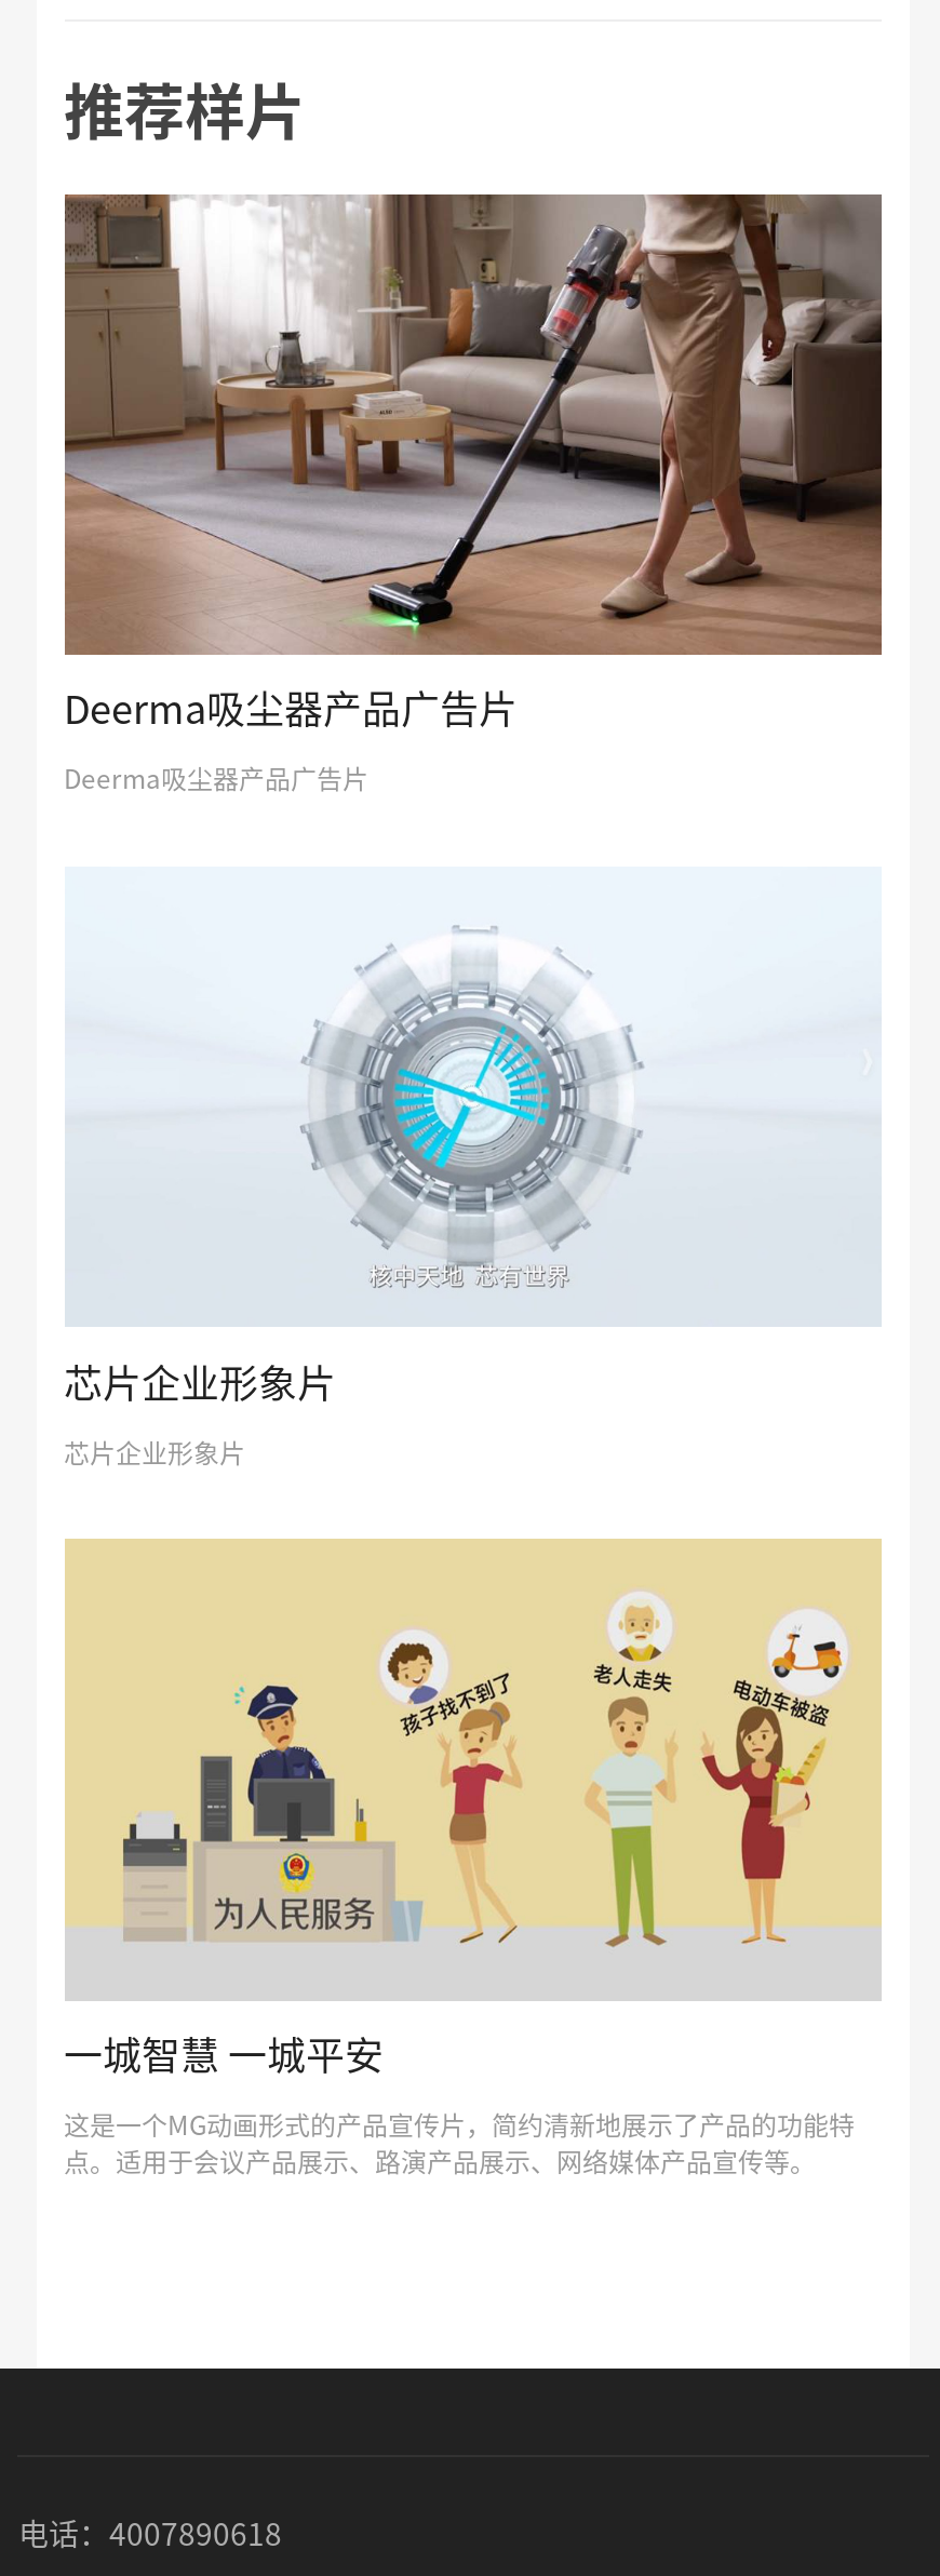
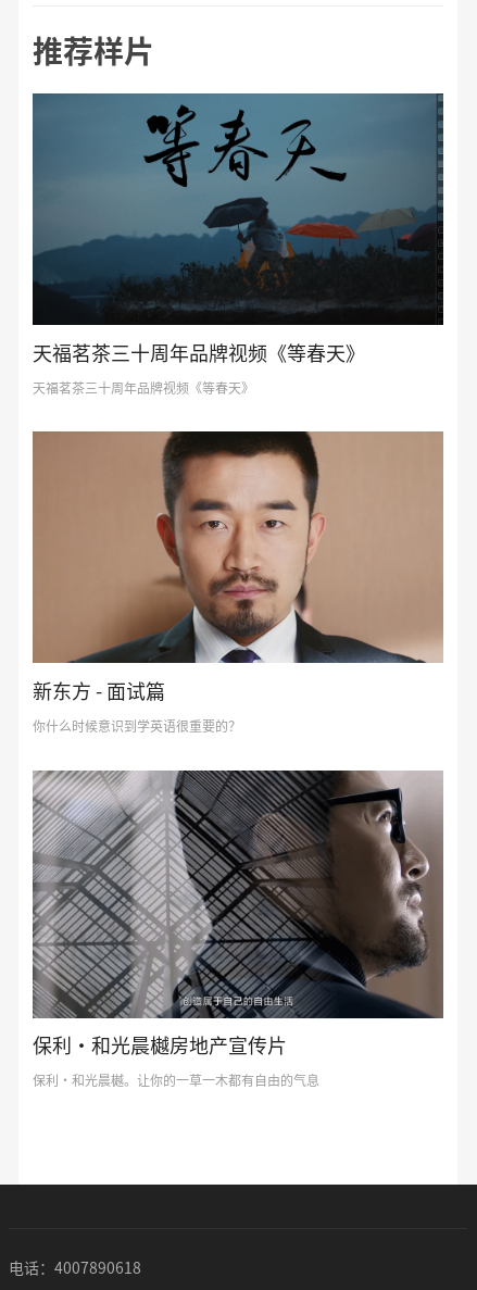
[63,192,884,796] [image] | Deerma吸尘器产品广告片 | Deerma吸尘器产品广告片 -> [32,92,444,396] [image] | 天福茗茶三十周年品牌视频《等春天》 | 天福茗茶三十周年品牌视频《等春天》
[64,871,882,1469] [image] | 芯片企业形象片 | 芯片企业形象片 -> [32,430,444,734] [image] | 新东方 - 面试篇 | 你什么时候意识到学英语很重要的？
[64,1539,882,2178] [image] | 一城智慧 一城平安 | 这是一个MG动画形式的产品宣传片，简约清新地展示了产品的功能特 | 点。适用于会议产品展示、路演产品展示、网络媒体产品宣传等。 -> [32,769,444,1089] [image] | 保利·和光晨樾房地产宣传片 | 保利·和光晨樾。让你的一草一木都有自由的气息

